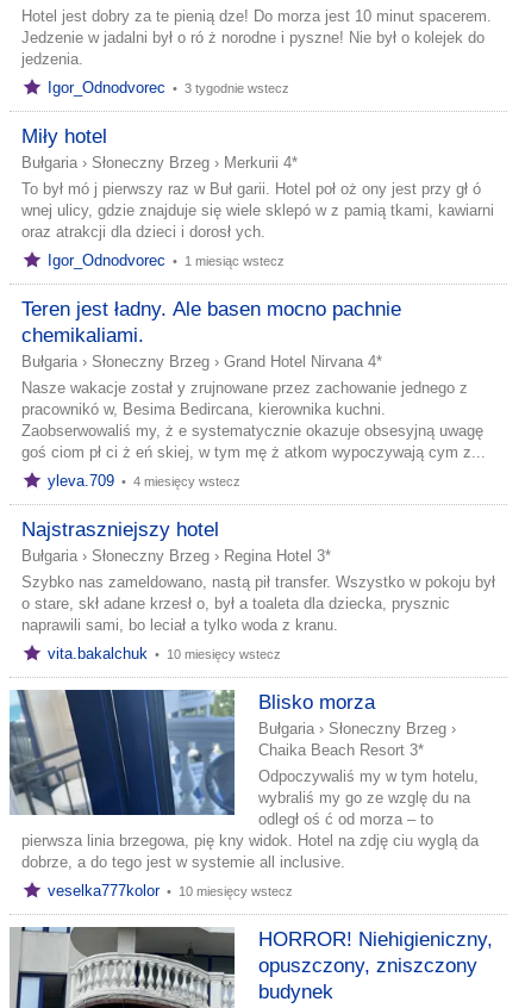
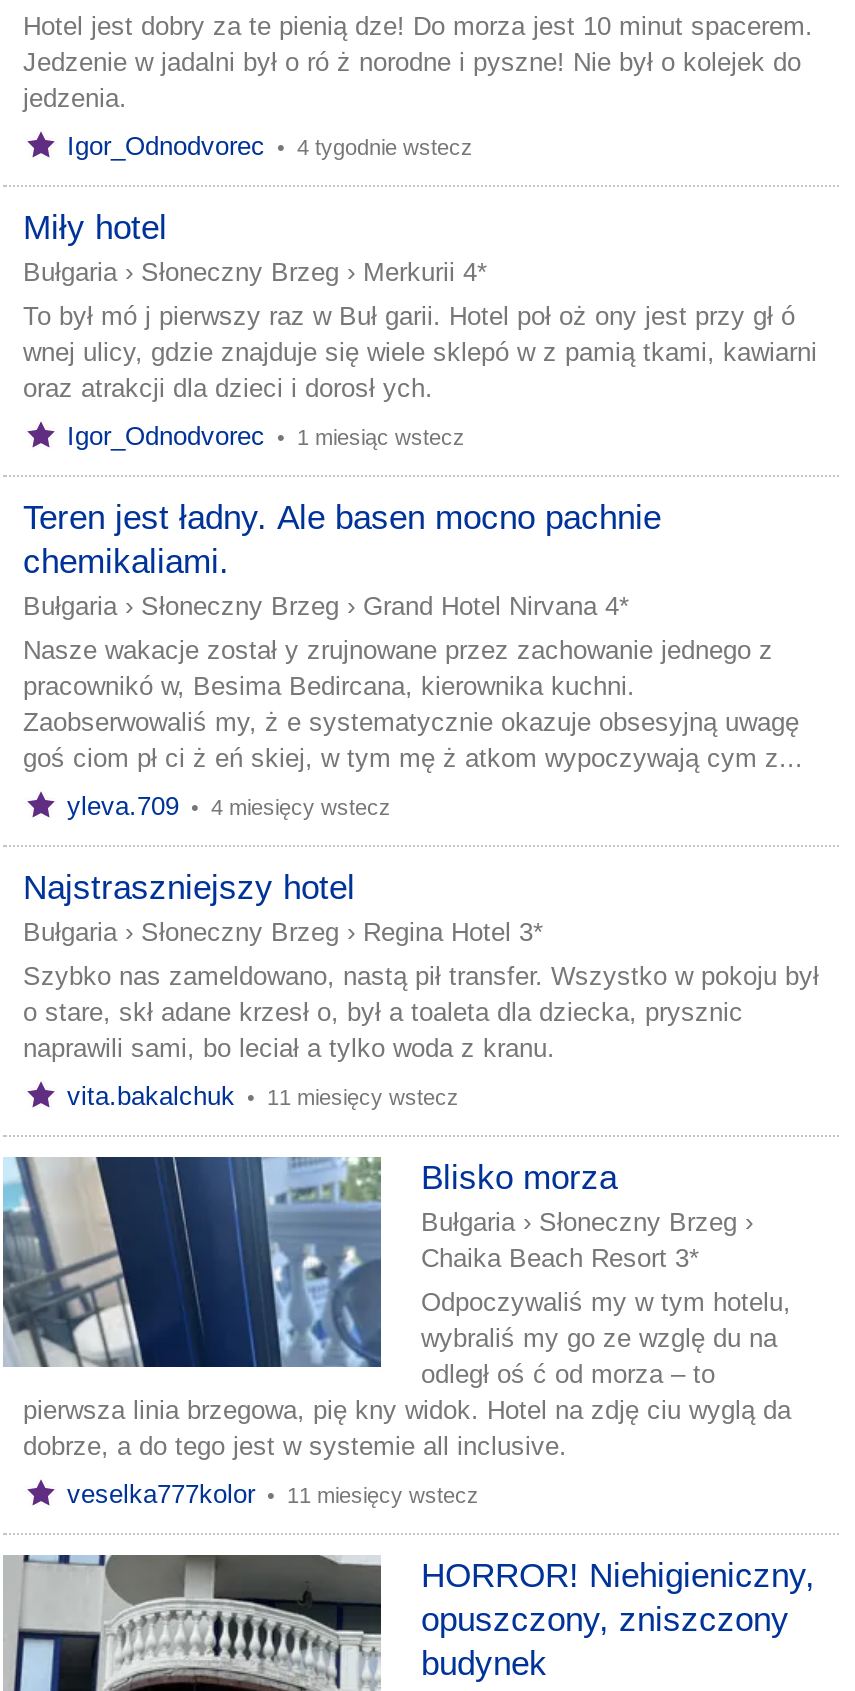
[48,79,289,97] Igor_Odnodvorec • 3 tygodnie wstecz -> [67,131,473,161] Igor_Odnodvorec • 4 tygodnie wstecz
[48,645,281,663] vita.bakalchuk • 10 miesięcy wstecz -> [67,1081,459,1111] vita.bakalchuk • 11 miesięcy wstecz
[48,882,293,900] veselka777kolor • 10 miesięcy wstecz -> [67,1479,479,1509] veselka777kolor • 11 miesięcy wstecz

